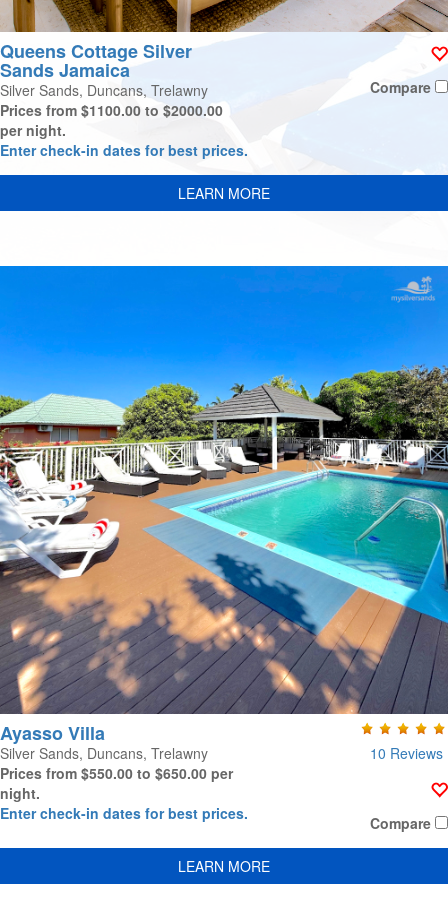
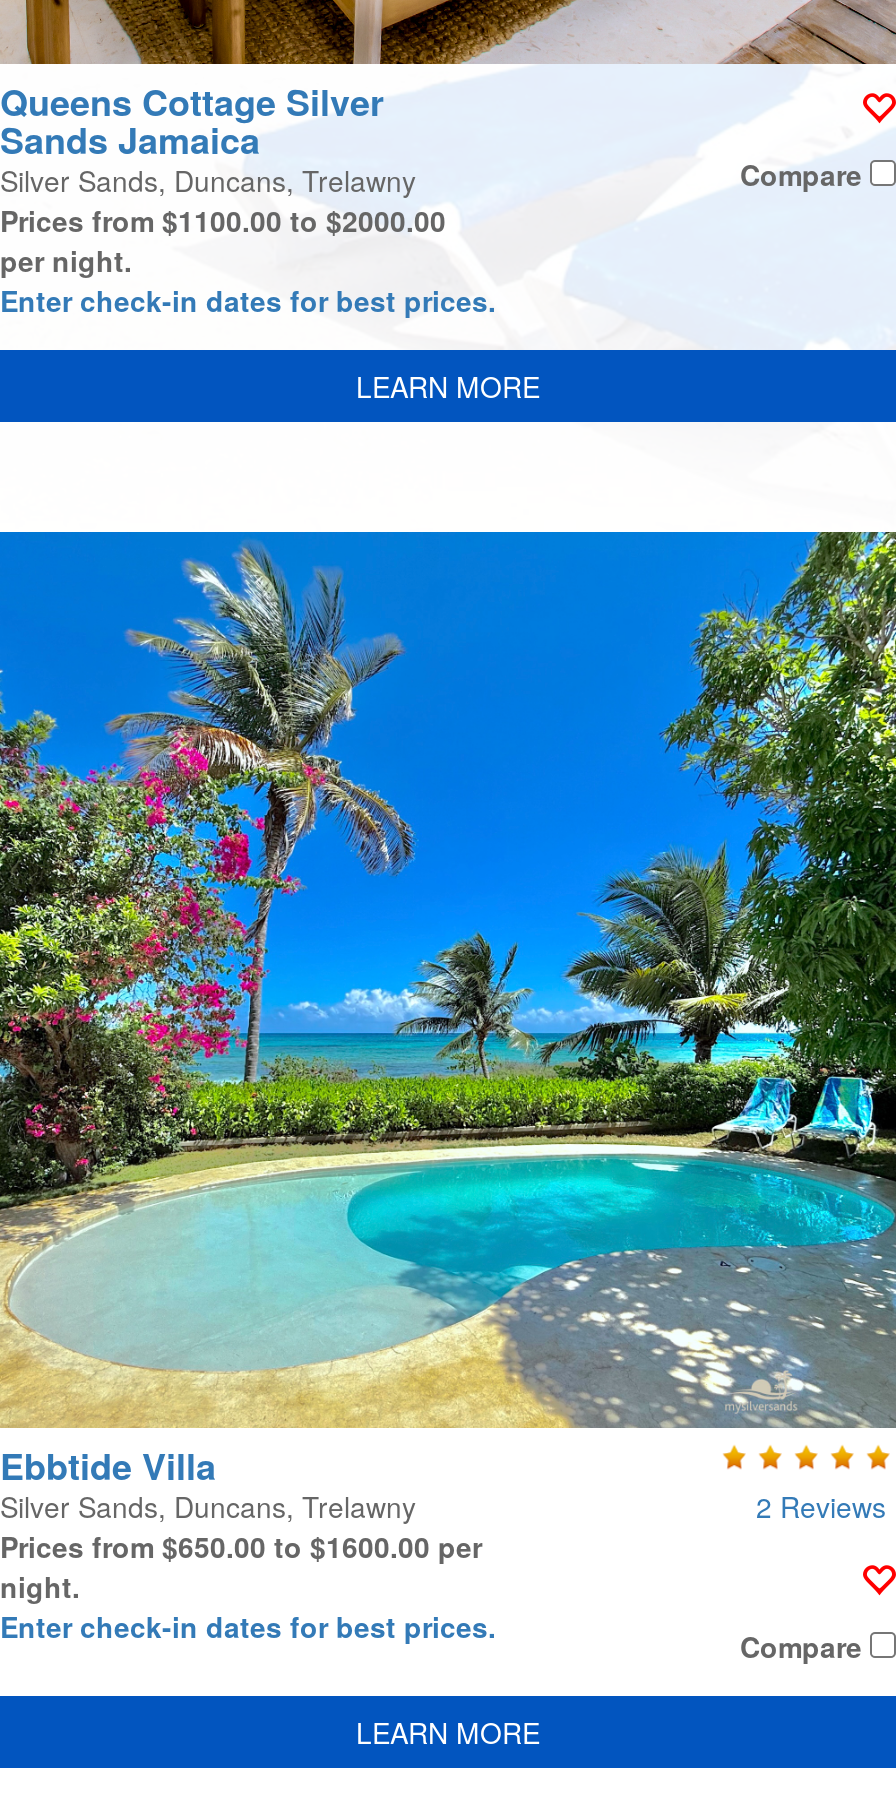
[0,265,445,746] [image] | Ayasso Villa -> [0,530,890,1492] [image] | Ebbtide Villa
[370,743,443,763] 10 Reviews -> [756,1486,886,1526] 2 Reviews
[0,763,233,783] Prices from $550.00 to $650.00 per -> [0,1526,482,1566] Prices from $650.00 to $1600.00 per

